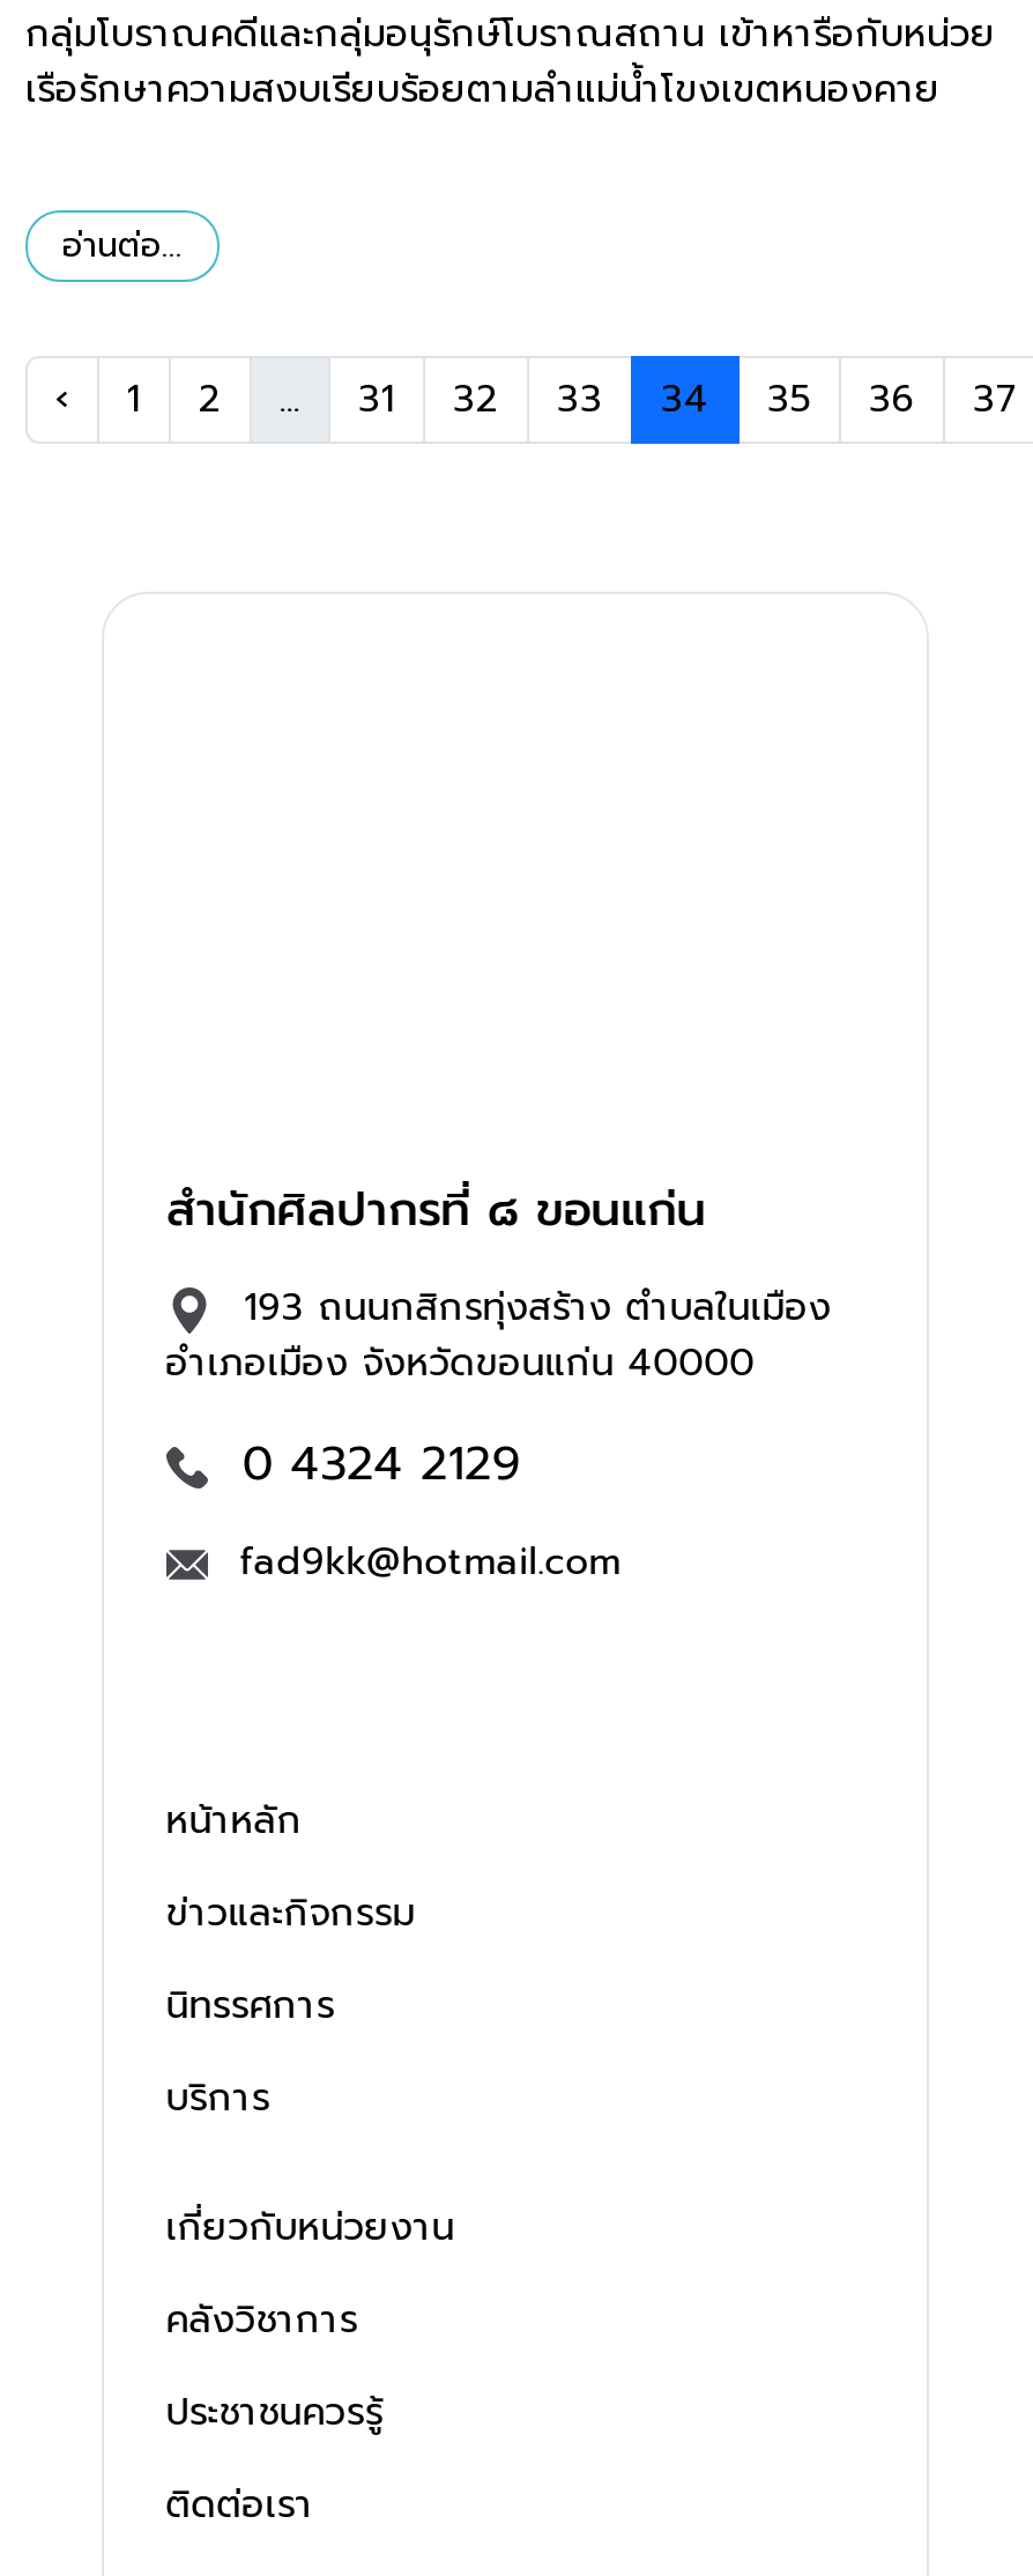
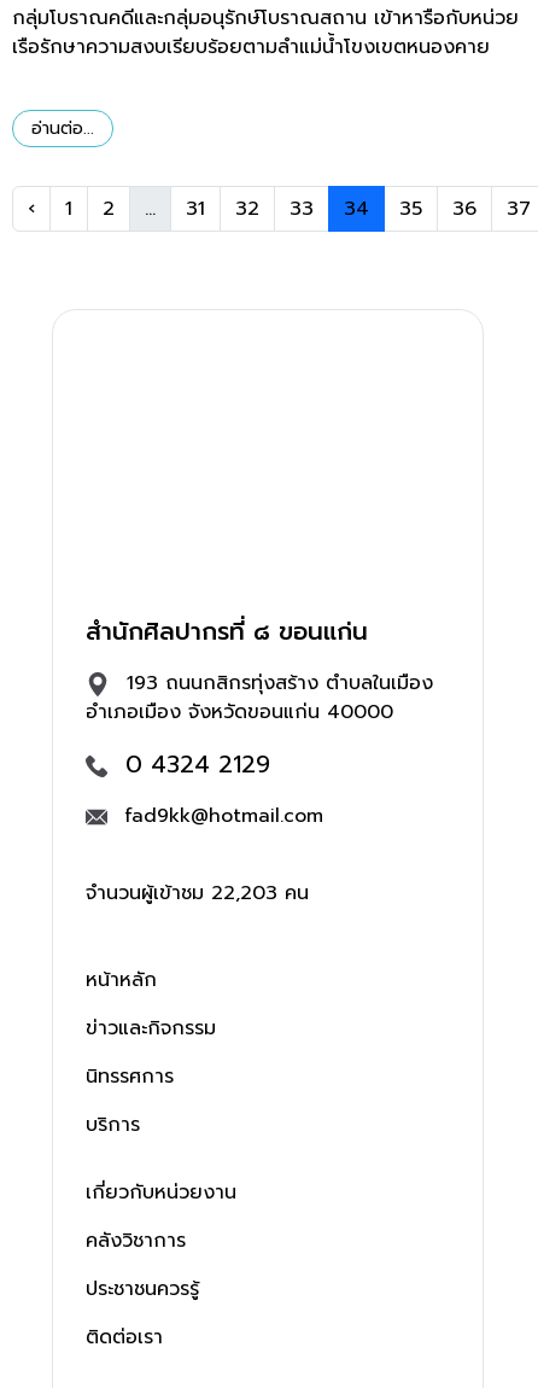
none -> [85,879,309,908] จำนวนผู้เข้าชม 22,203 คน

